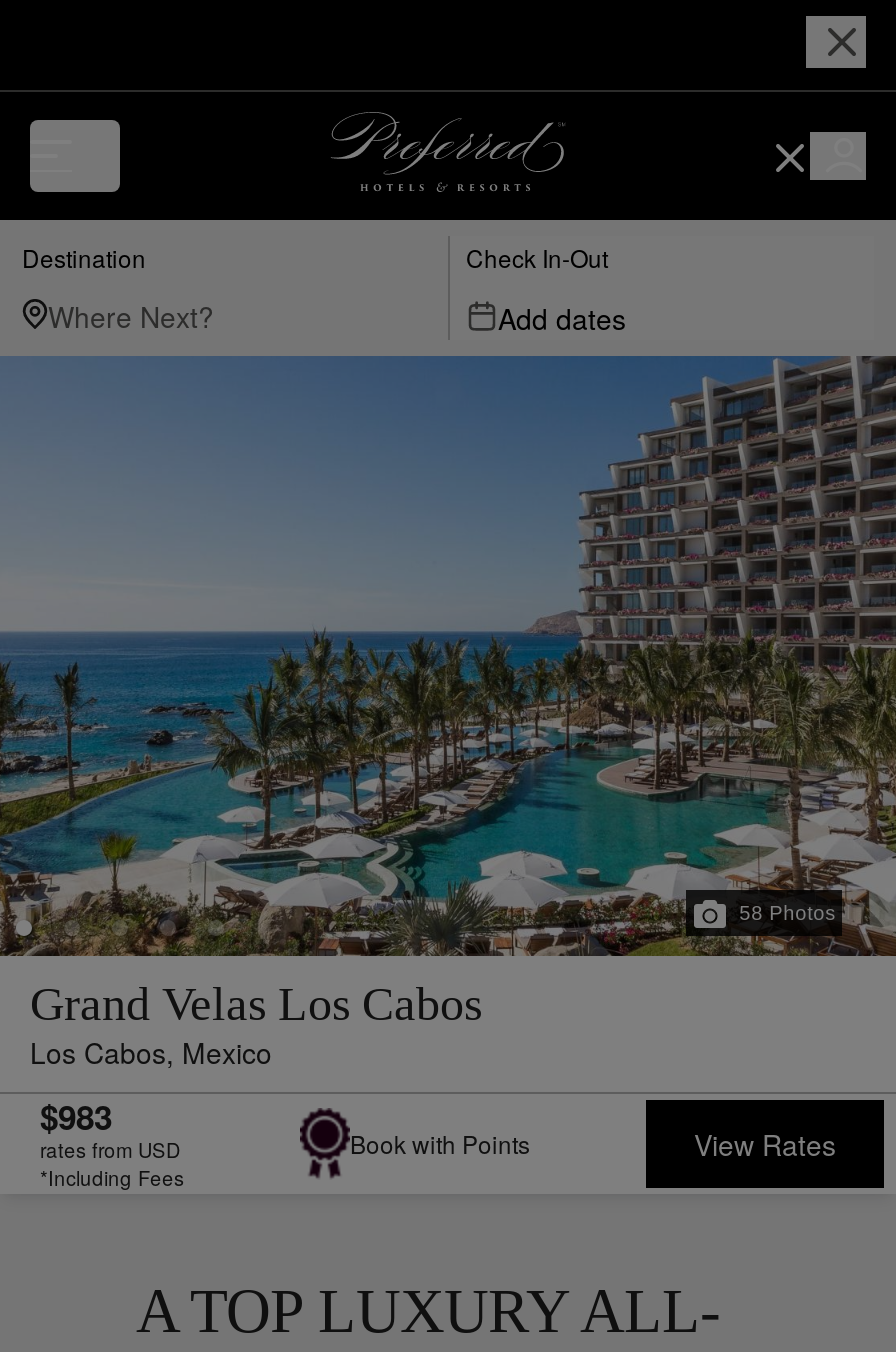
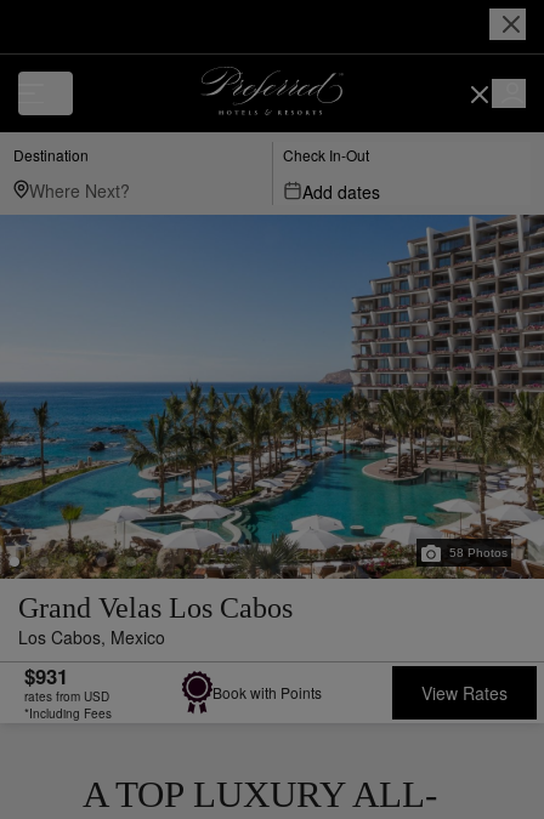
[40,1091,112,1139] $983 -> [24,661,68,690] $931

